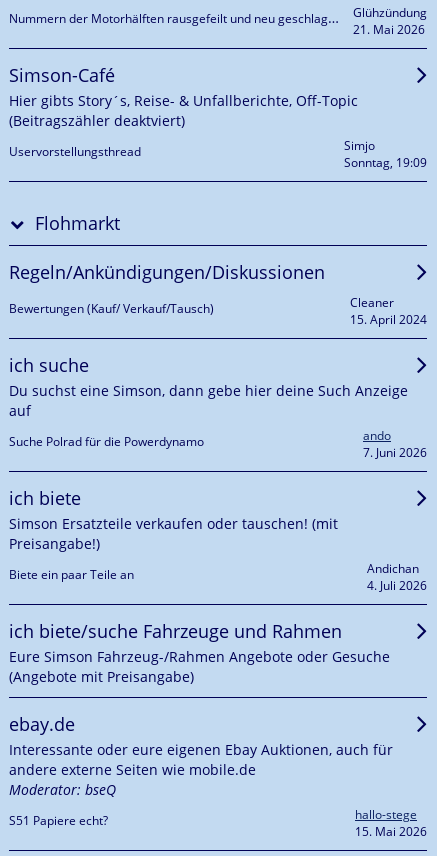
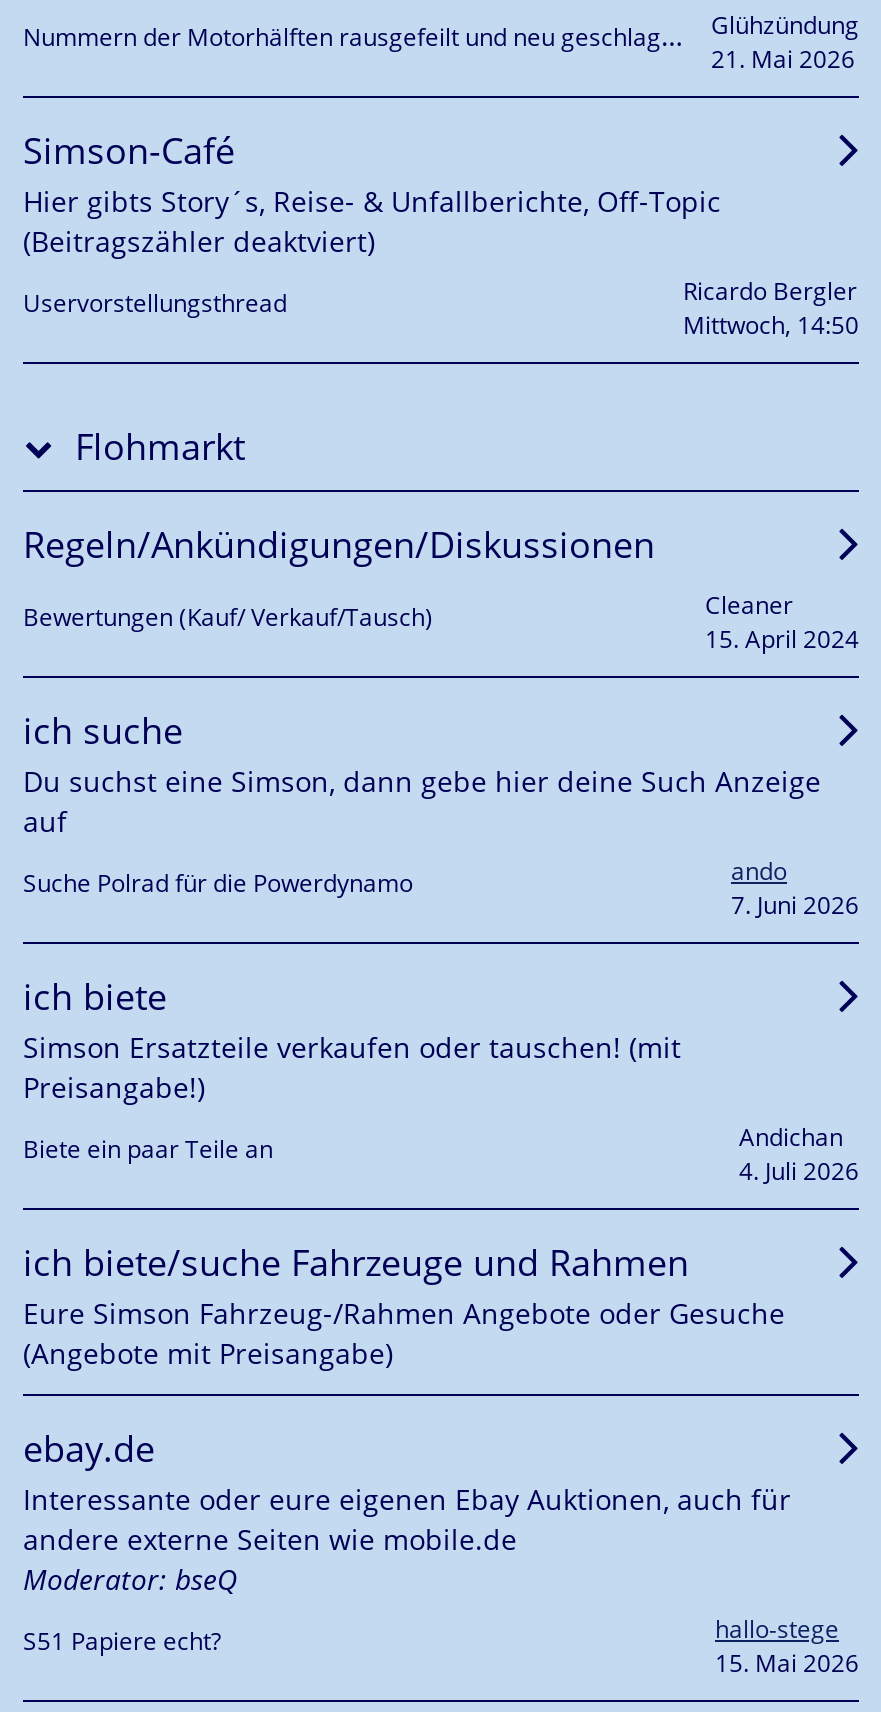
[344,137,427,171] Simjo | Sonntag, 19:09 -> [683,274,859,342] Ricardo Bergler | Mittwoch, 14:50

